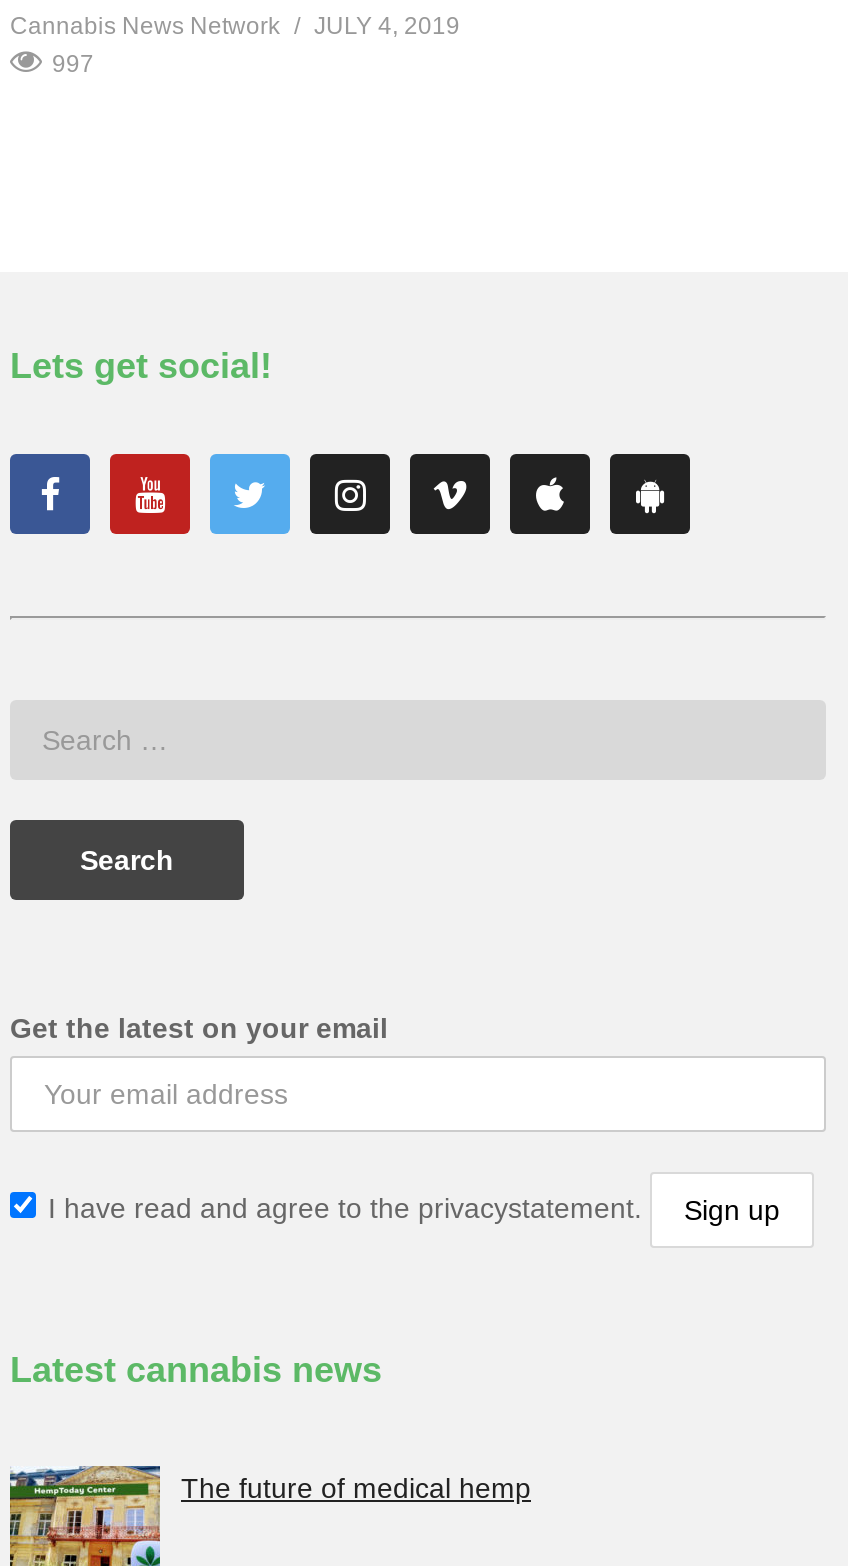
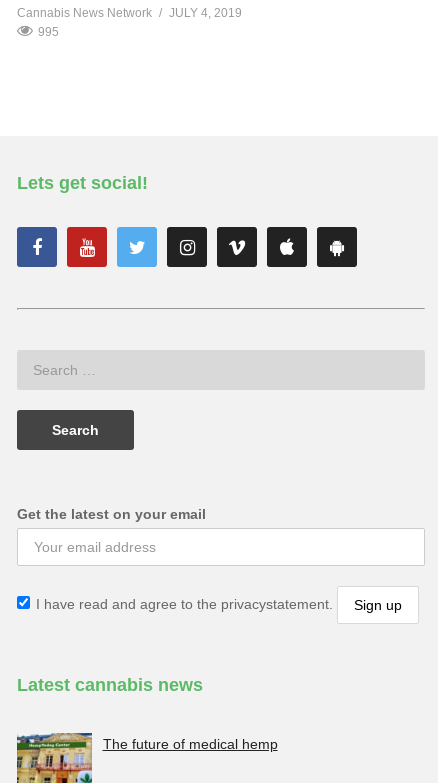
[52,49,94,77] 997 -> [38,24,59,38] 995

